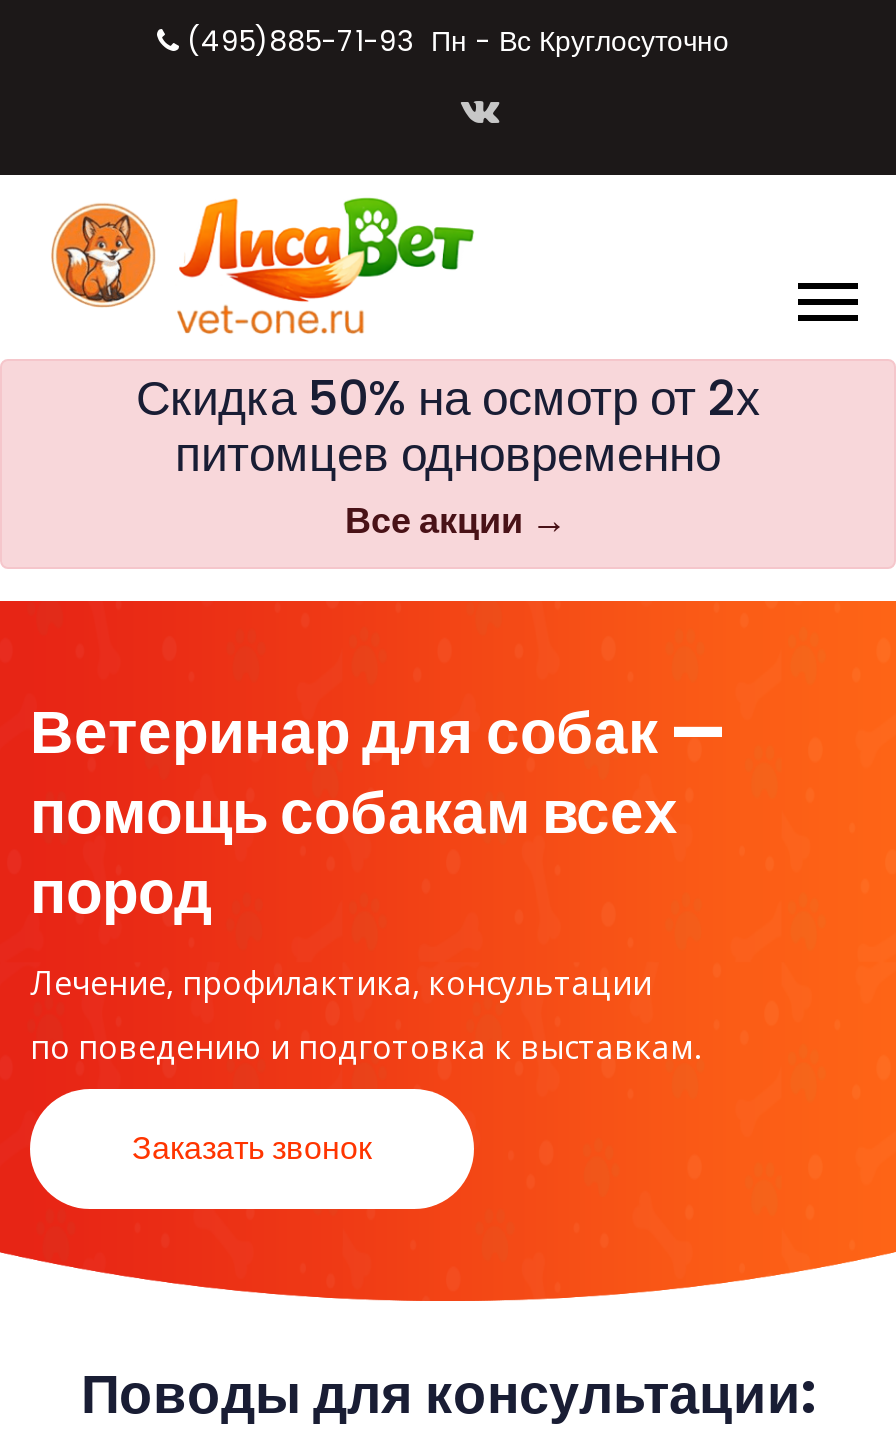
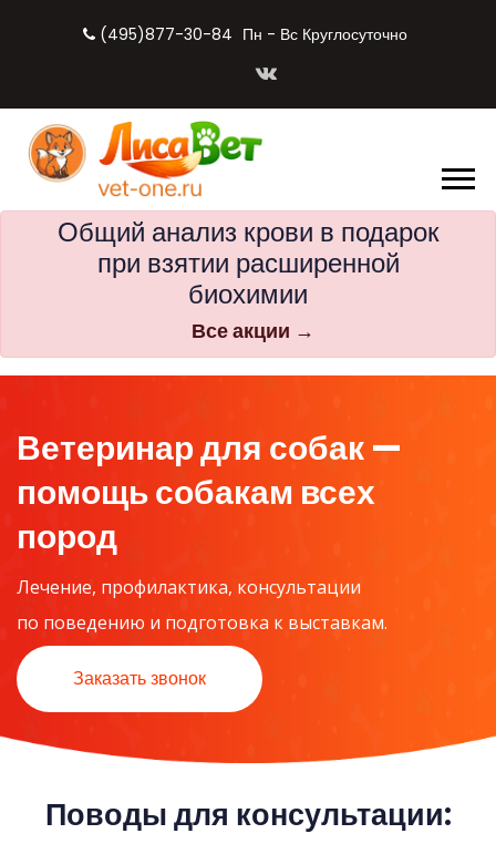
[179,21,729,61] (495)885-71-93 Пн - Вс Круглосуточно -> [95,23,407,45] (495)877-30-84 Пн - Вс Круглосуточно
[136,365,760,487] Скидка 50% на осмотр от 2х | питомцев одновременно -> [57,214,439,312] Общий анализ крови в подарок | при взятии расширенной | биохимии

